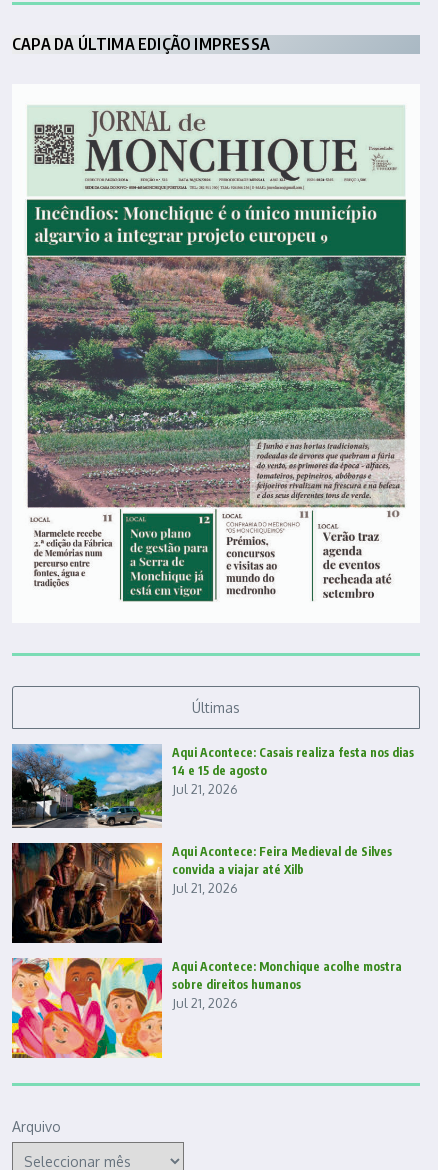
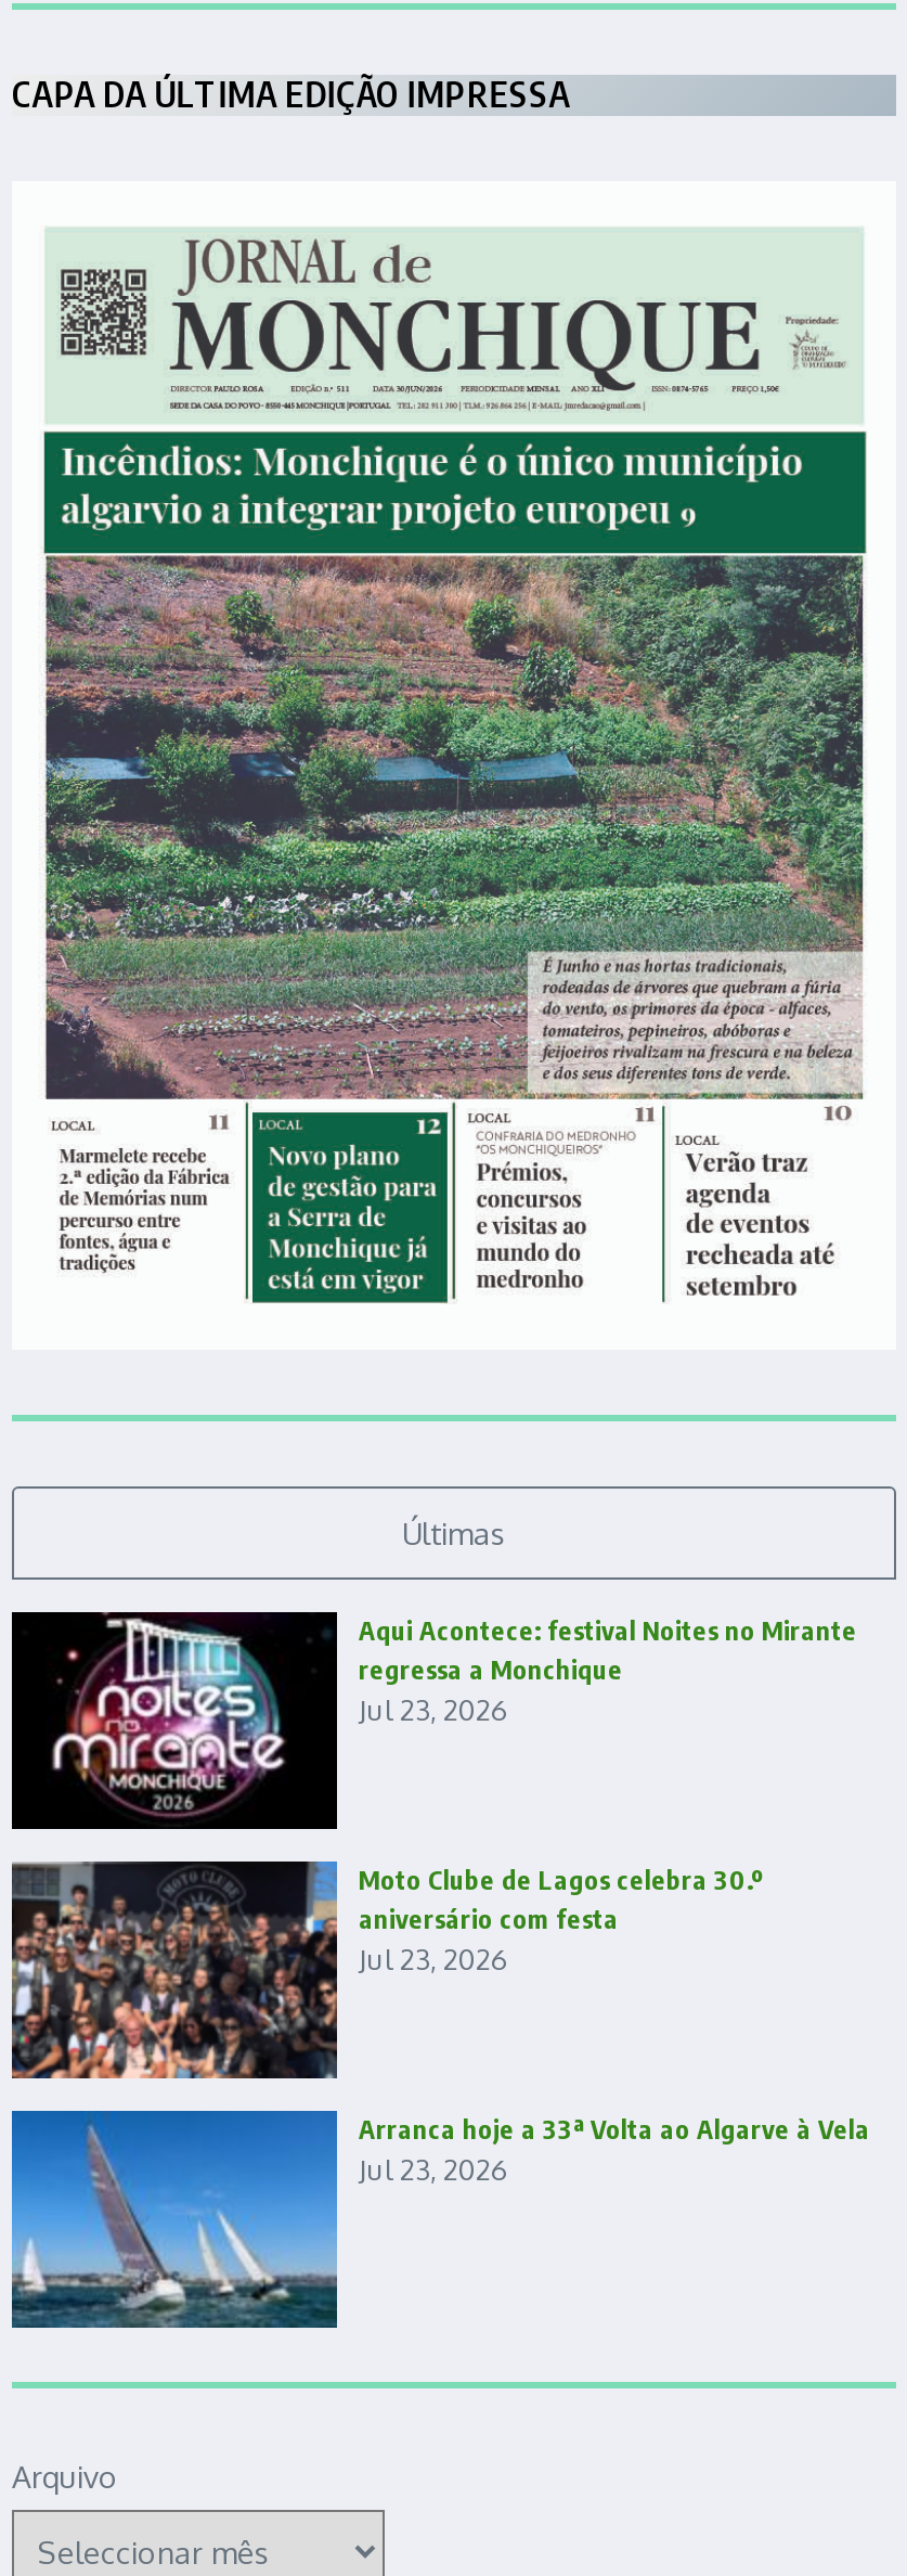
[11,743,414,829] [image] | Aqui Acontece: Casais realiza festa nos dias | 14 e 15 de agosto | Jul 21, 2026 -> [10,1612,857,1833] [image] | Aqui Acontece: festival Noites no Mirante | regressa a Monchique | Jul 23, 2026
[12,842,392,944] [image] | Aqui Acontece: Feira Medieval de Silves | convida a viajar até Xilb | Jul 21, 2026 -> [12,1859,764,2081] [image] | Moto Clube de Lagos celebra 30.º | aniversário com festa | Jul 23, 2026
[11,957,402,1059] [image] | Aqui Acontece: Monchique acolhe mostra | sobre direitos humanos | Jul 21, 2026 -> [10,2109,870,2332] [image] | Arranca hoje a 33ª Volta ao Algarve à Vela | Jul 23, 2026

